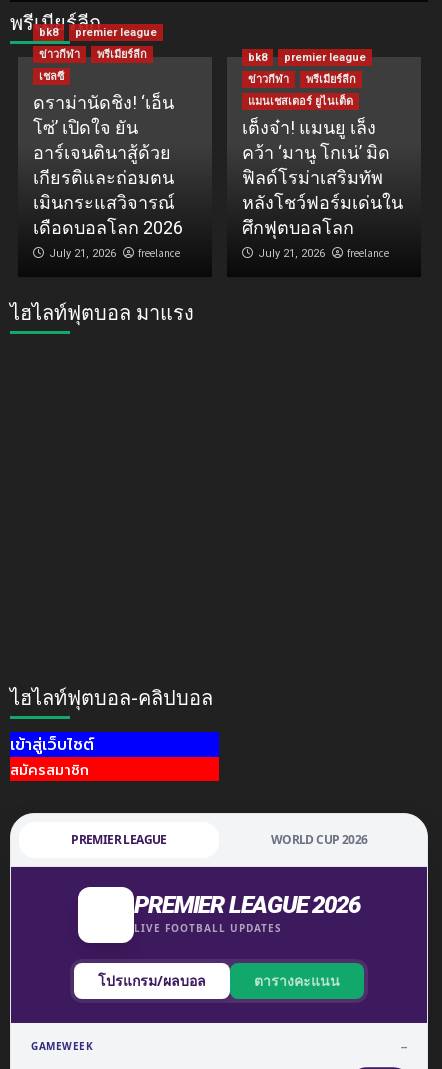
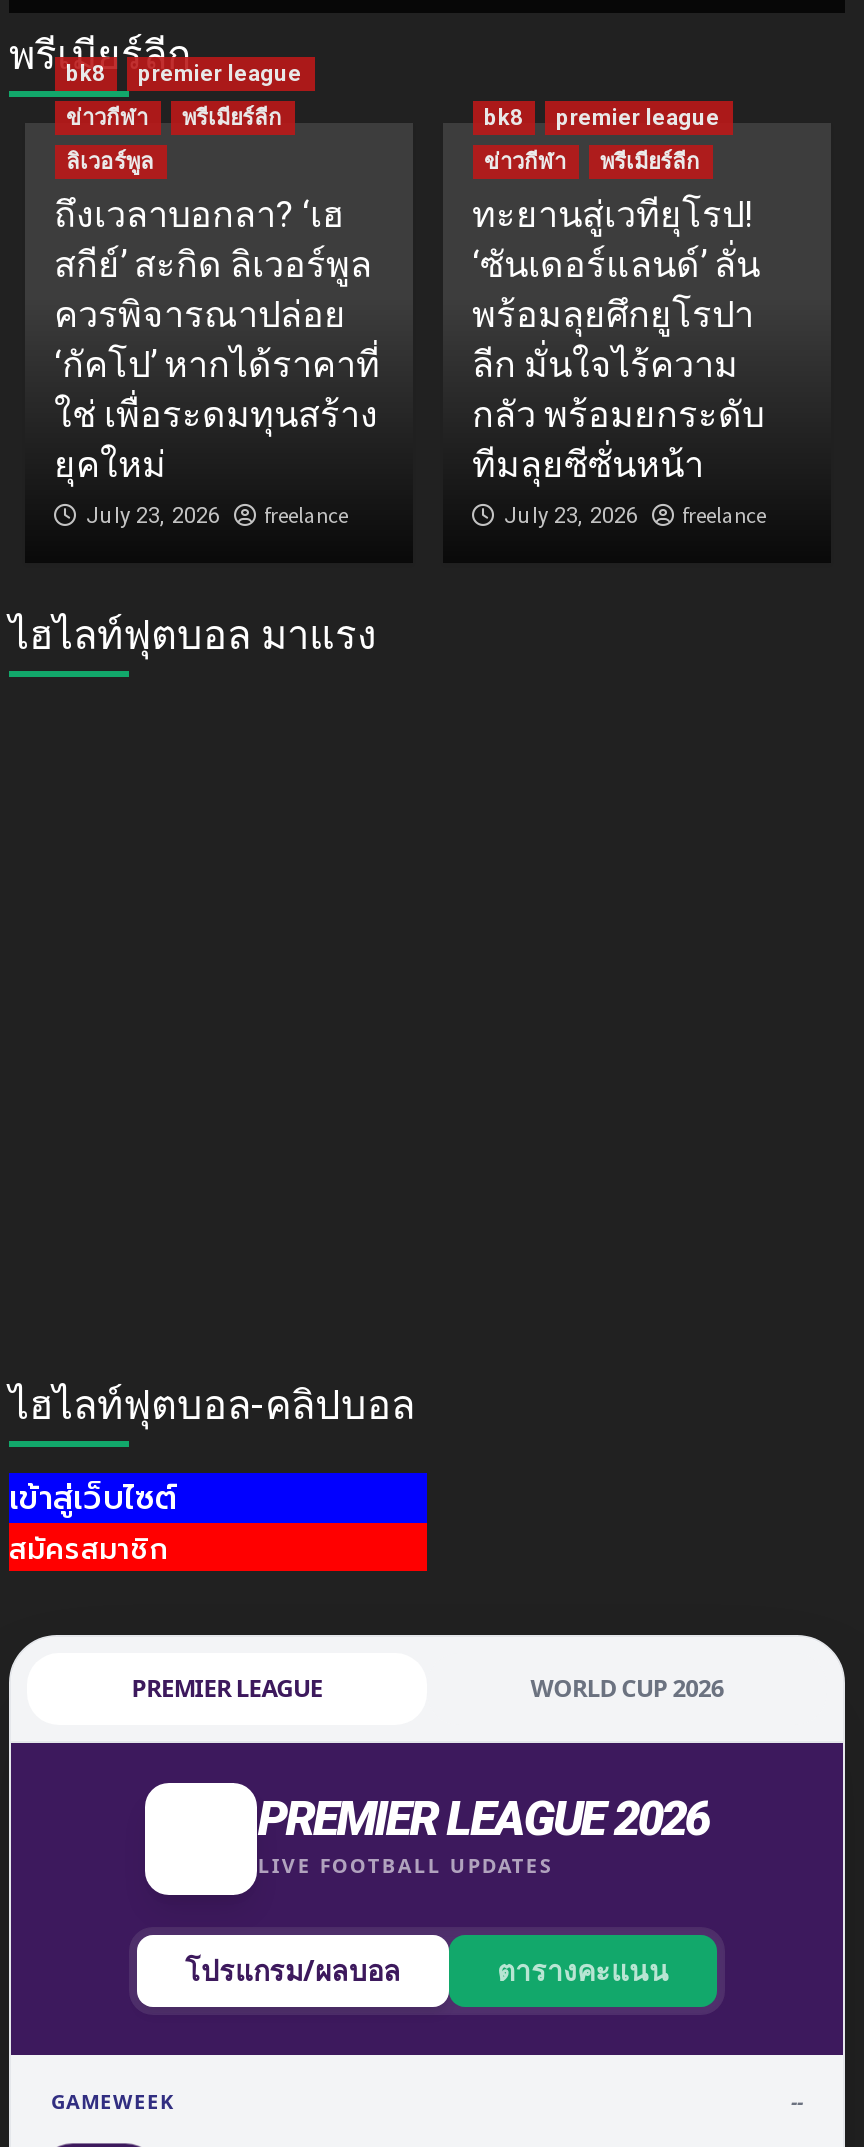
[32,70,182,260] เชลซี | ดราม่านัดชิง! ‘เอ็น | โซ่’ เปิดใจ ยัน | อาร์เจนตินาสู้ด้วย | เกียรติและถ่อมตน | เมินกระแสวิจารณ์ | เดือดบอลโลก 2026 | July 21, 2026 -> [54,148,380,528] ลิเวอร์พูล | ถึงเวลาบอกลา? ‘เฮ | สกีย์’ สะกิด ลิเวอร์พูล | ควรพิจารณาปล่อย | ‘กัคโป’ หากได้ราคาที่ | ใช่ เพื่อระดมทุนสร้าง | ยุคใหม่ | July 23, 2026
[241,95,402,260] แมนเชสเตอร์ ยูไนเต็ด | เต็งจ๋า! แมนยู เล็ง | คว้า ‘มานู โกเน่’ มิด | ฟิลด์โรม่าเสริมทัพ | หลังโชว์ฟอร์มเด่นใน | ศึกฟุตบอลโลก | July 21, 2026 -> [472,192,764,528] ทะยานสู่เวทียุโรป! | ‘ซันเดอร์แลนด์’ ลั่น | พร้อมลุยศึกยูโรปา | ลีก มั่นใจไร้ความ | กลัว พร้อมยกระดับ | ทีมลุยซีซั่นหน้า | July 23, 2026

